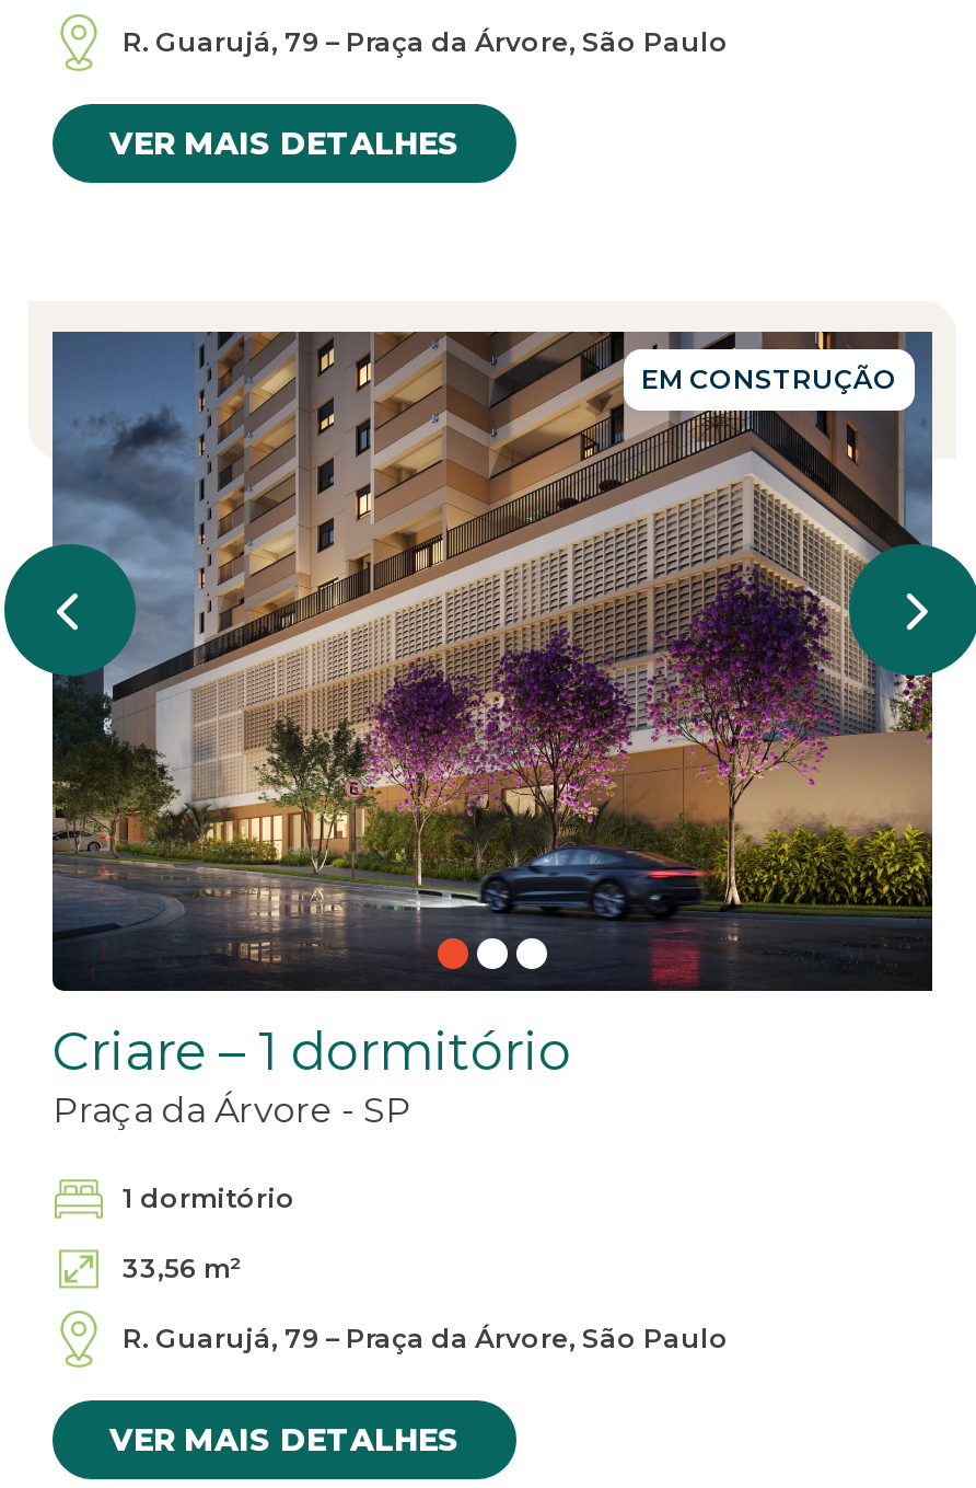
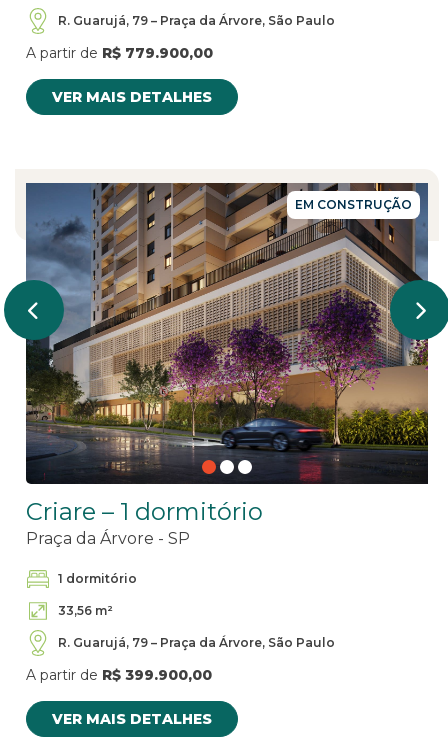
none -> [26,43,213,61] A partir de R$ 779.900,00
none -> [26,666,212,684] A partir de R$ 399.900,00

